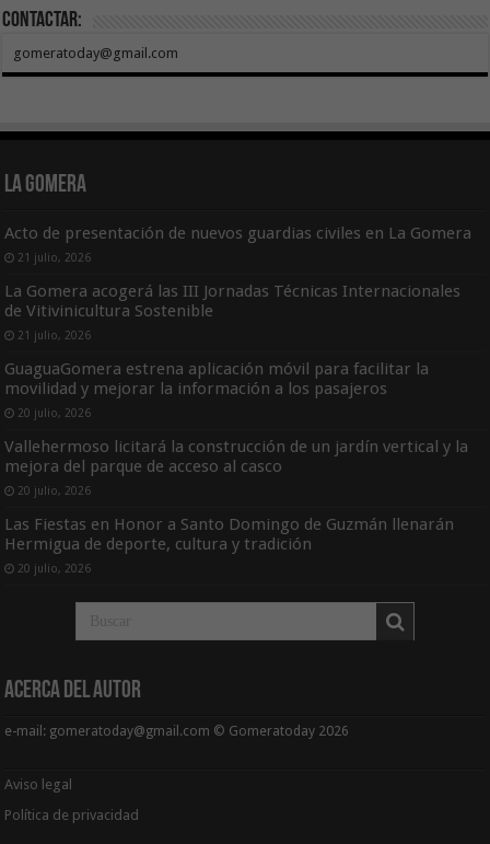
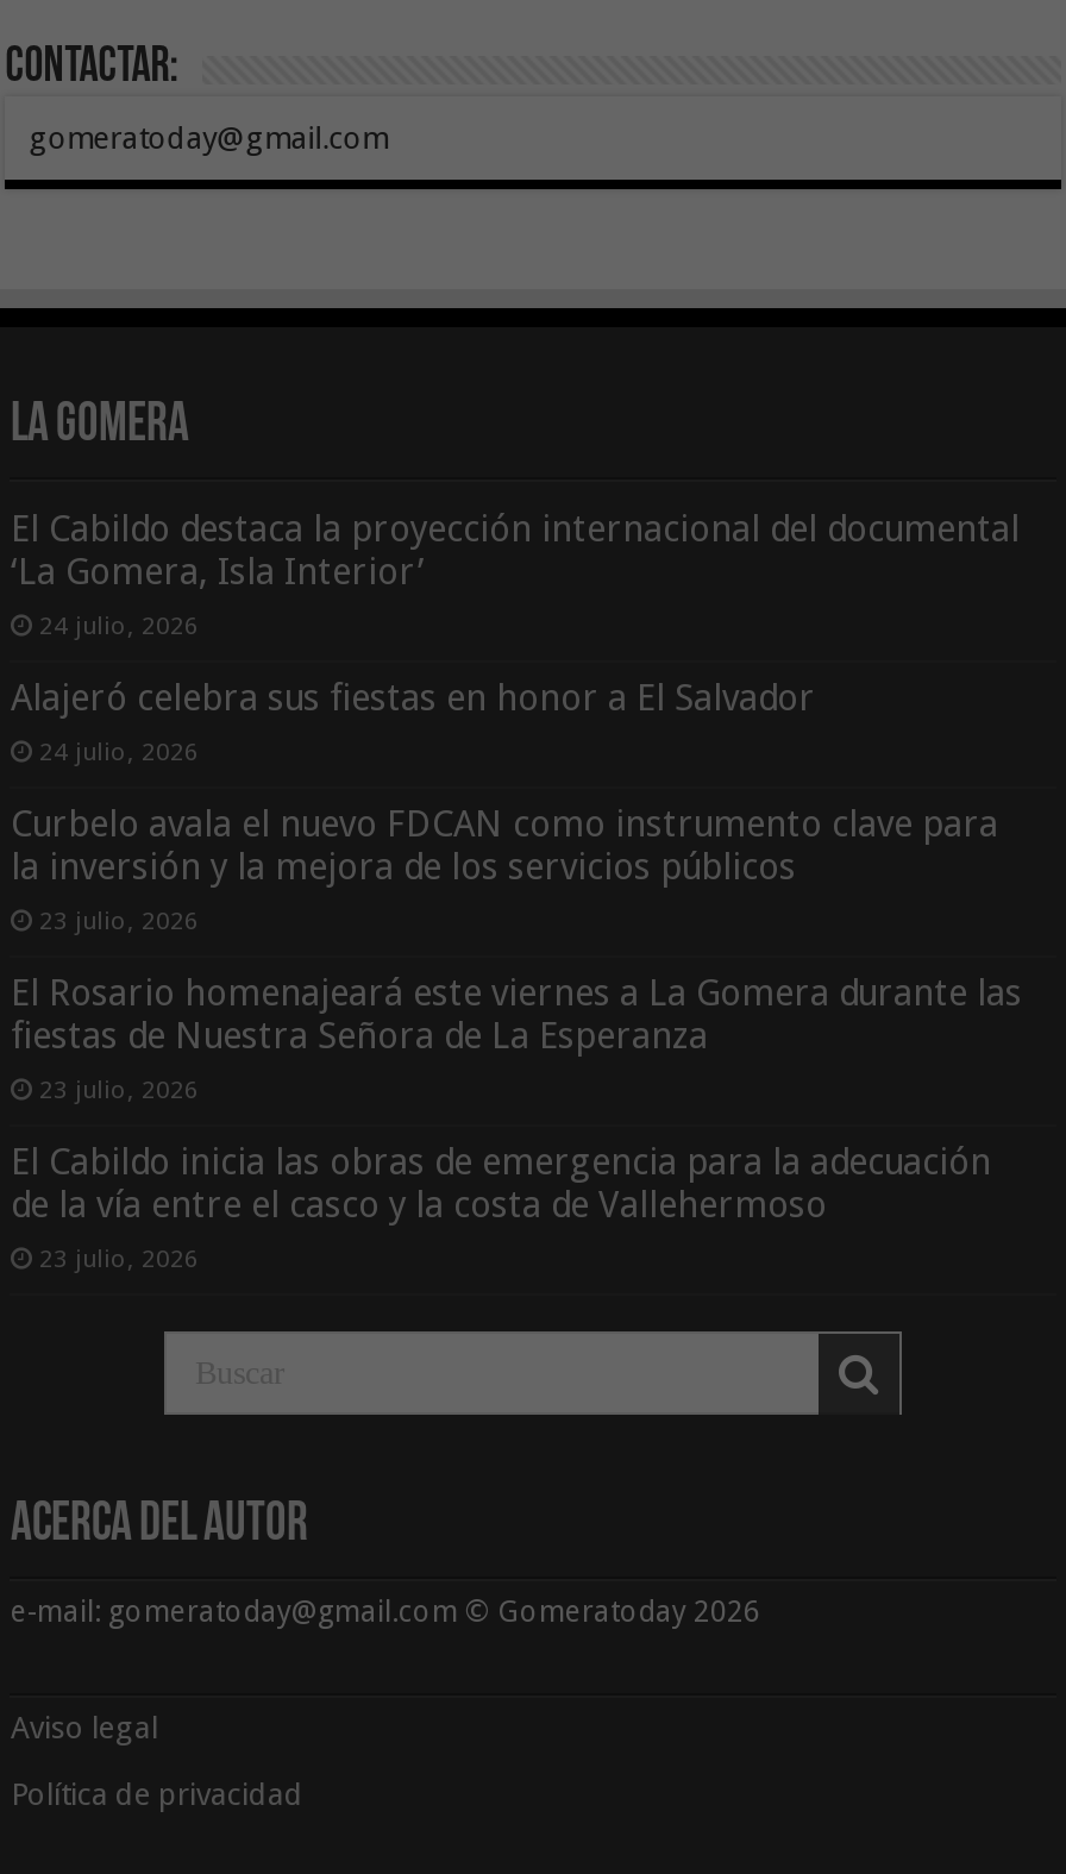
[5,223,472,264] Acto de presentación de nuevos guardias civiles en La Gomera | 21 julio, 2026 -> [11,509,1020,640] El Cabildo destaca la proyección internacional del documental | ‘La Gomera, Isla Interior’ | 24 julio, 2026
[5,281,461,341] La Gomera acogerá las III Jornadas Técnicas Internacionales | de Vitivinicultura Sostenible | 21 julio, 2026 -> [11,678,815,766] Alajeró celebra sus fiestas en honor a El Salvador | 24 julio, 2026
[5,359,429,419] GuaguaGomera estrena aplicación móvil para facilitar la | movilidad y mejorar la información a los pasajeros | 20 julio, 2026 -> [11,804,998,935] Curbelo avala el nuevo FDCAN como instrumento clave para | la inversión y la mejora de los servicios públicos | 23 julio, 2026
[5,437,469,497] Vallehermoso licitará la construcción de un jardín vertical y la | mejora del parque de acceso al casco | 20 julio, 2026 -> [11,973,1022,1104] El Rosario homenajeará este viernes a La Gomera durante las | fiestas de Nuestra Señora de La Esperanza | 23 julio, 2026
[5,514,454,574] Las Fiestas en Honor a Santo Domingo de Guzmán llenarán | Hermigua de deporte, cultura y tradición | 20 julio, 2026 -> [11,1142,991,1273] El Cabildo inicia las obras de emergencia para la adecuación | de la vía entre el casco y la costa de Vallehermoso | 23 julio, 2026

